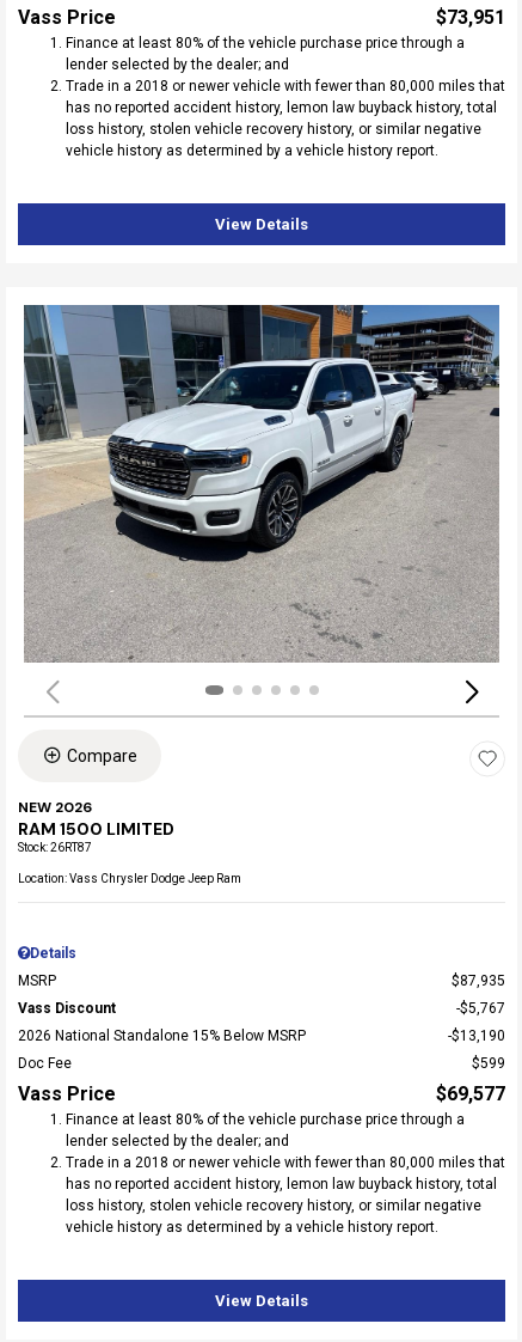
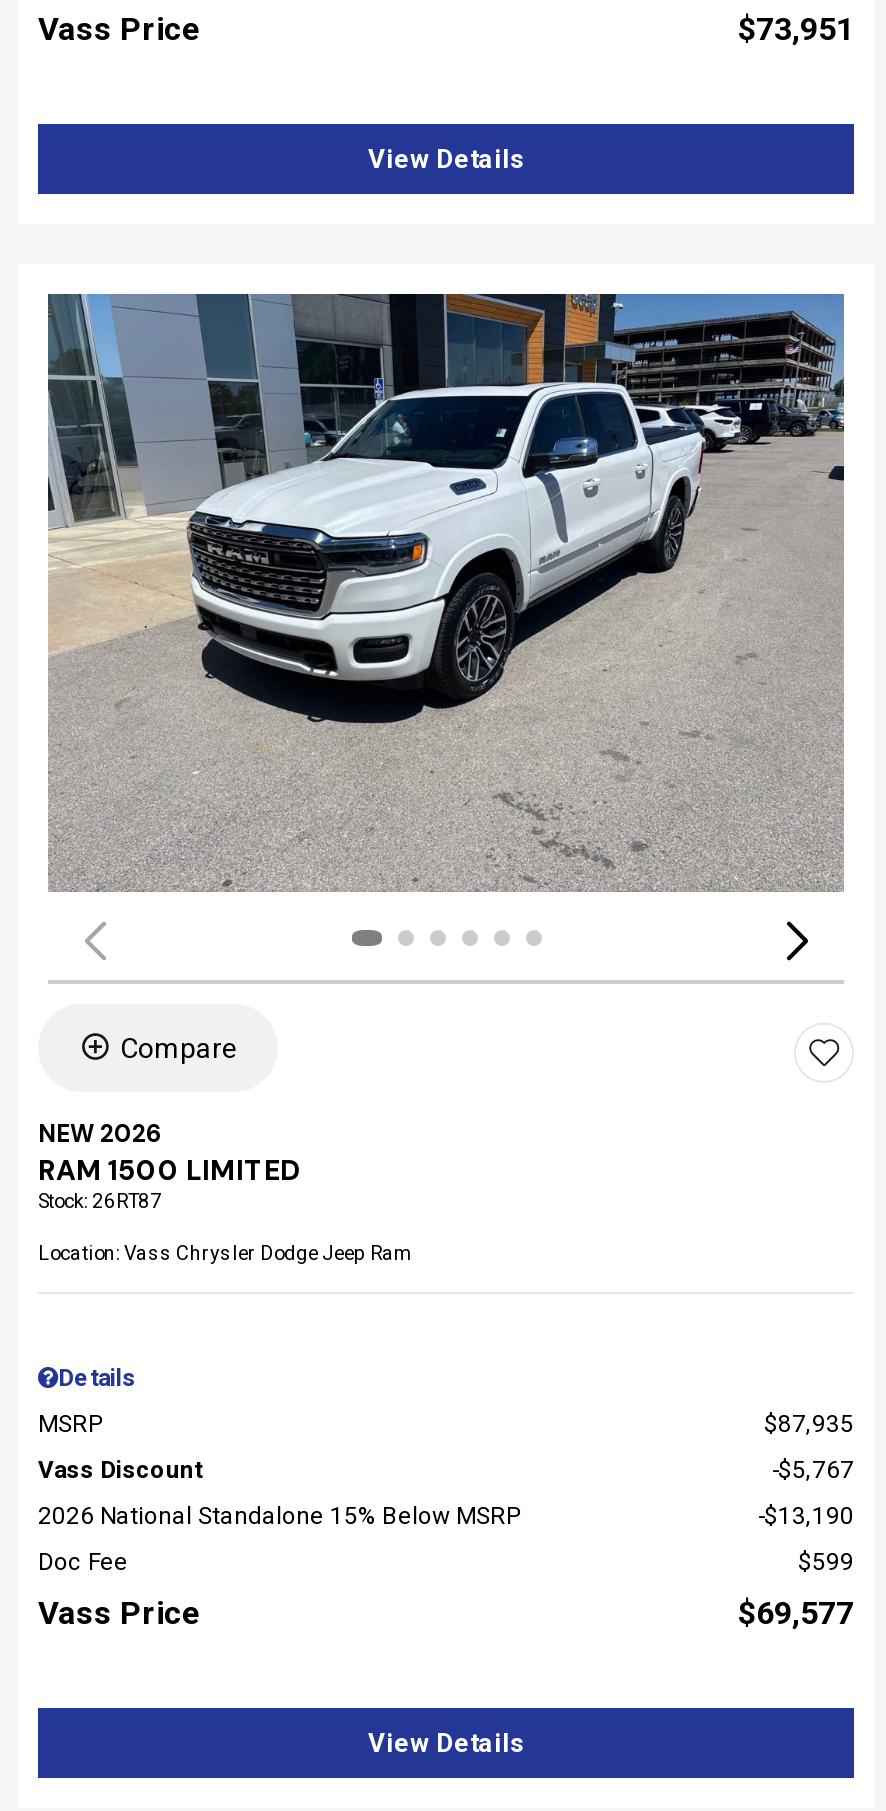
[66,35,505,159] Finance at least 80% of the vehicle purchase price through a | lender selected by the dealer; and | Trade in a 2018 or newer vehicle with fewer than 80,000 miles that | has no reported accident history, lemon law buyback history, total | loss history, stolen vehicle recovery history, or similar negative | vehicle history as determined by a vehicle history report. -> none
[66,1111,505,1235] Finance at least 80% of the vehicle purchase price through a | lender selected by the dealer; and | Trade in a 2018 or newer vehicle with fewer than 80,000 miles that | has no reported accident history, lemon law buyback history, total | loss history, stolen vehicle recovery history, or similar negative | vehicle history as determined by a vehicle history report. -> none

